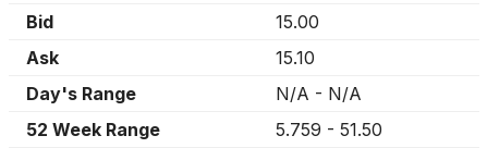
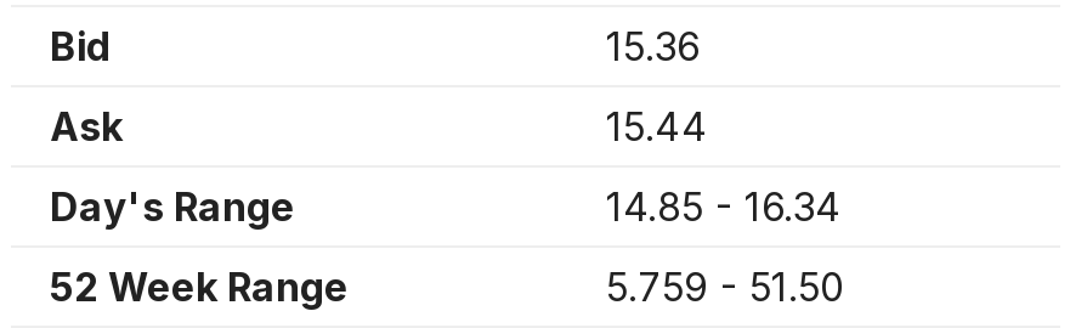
[276,11,319,33] 15.00 -> [606,22,701,70] 15.36
[276,47,315,69] 15.10 -> [606,102,708,151] 15.44
[276,83,362,104] N/A - N/A -> [606,182,842,231] 14.85 - 16.34

